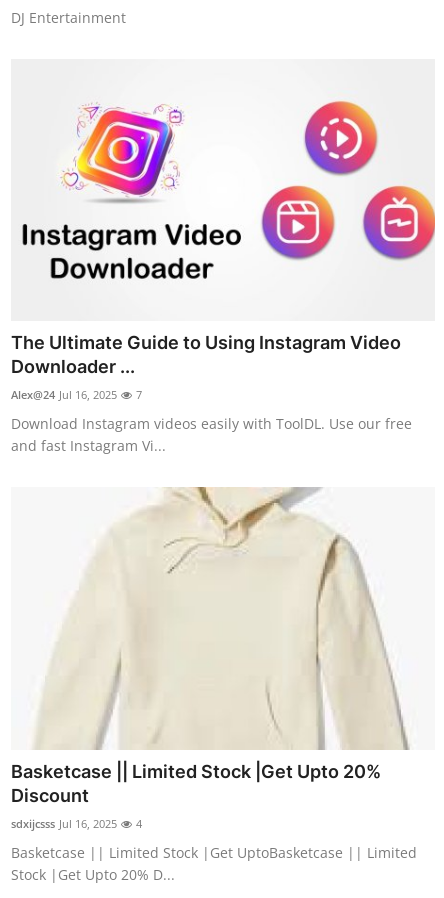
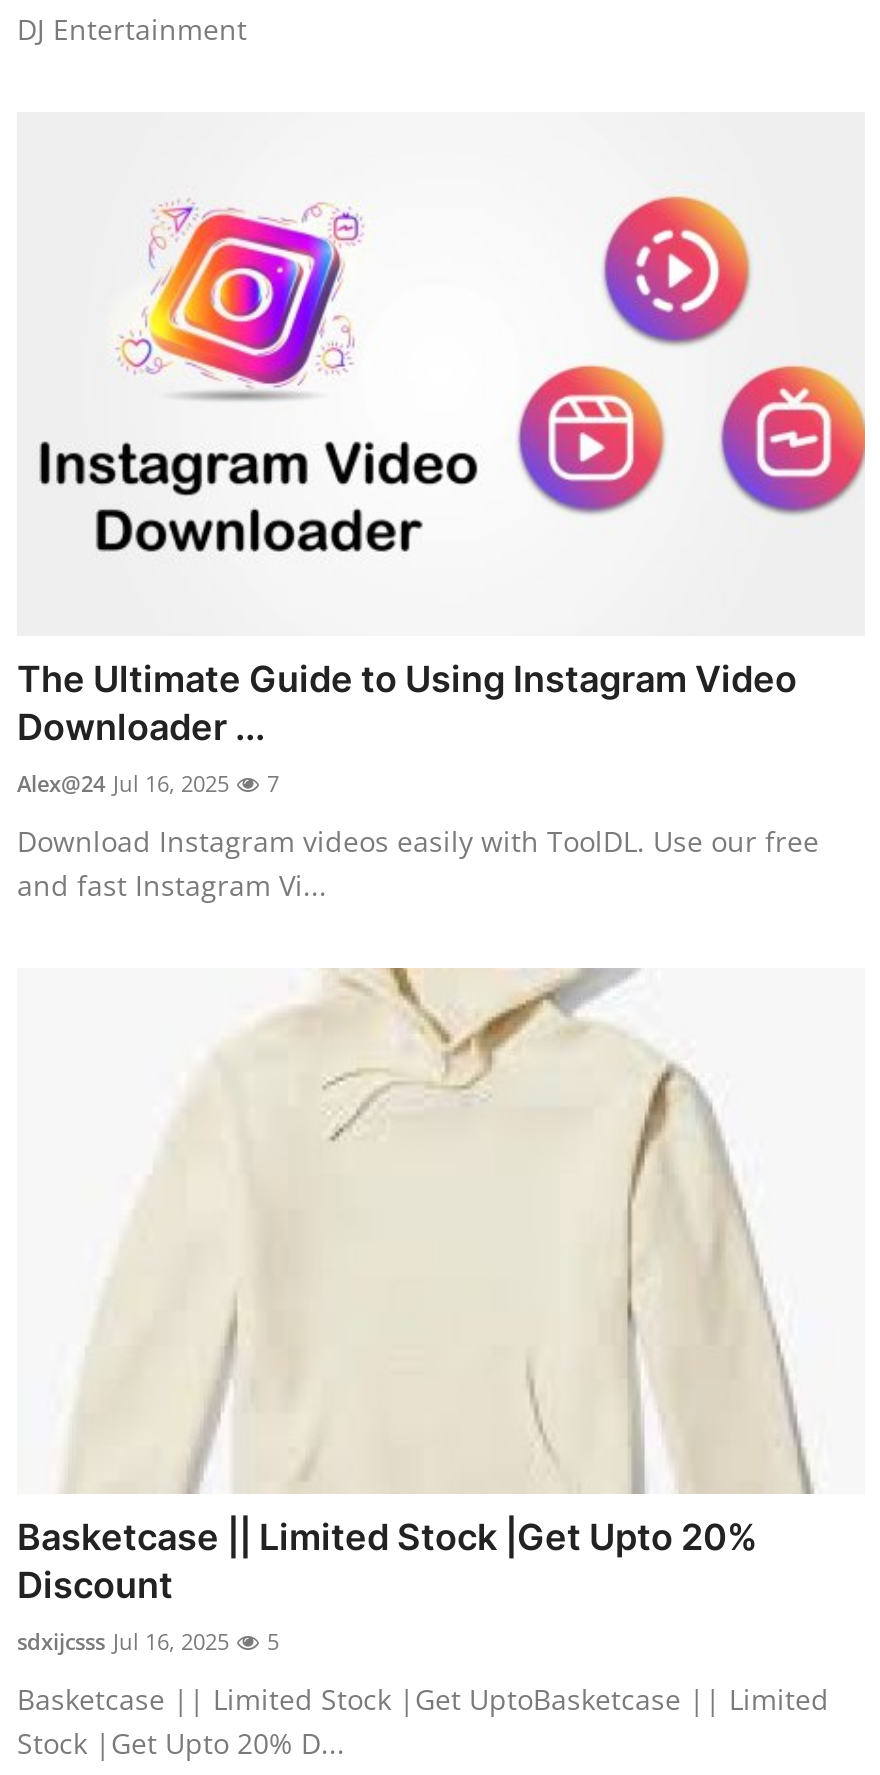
[11,816,142,831] sdxijcsss Jul 16, 2025 4 -> [17,1625,279,1655] sdxijcsss Jul 16, 2025 5

